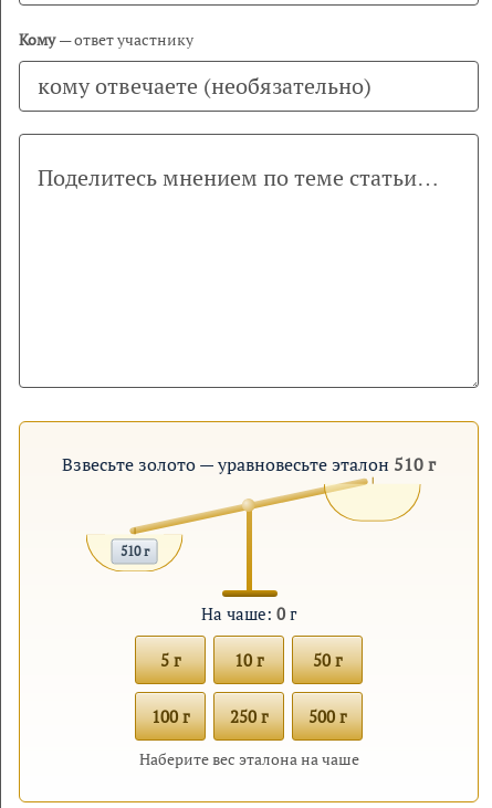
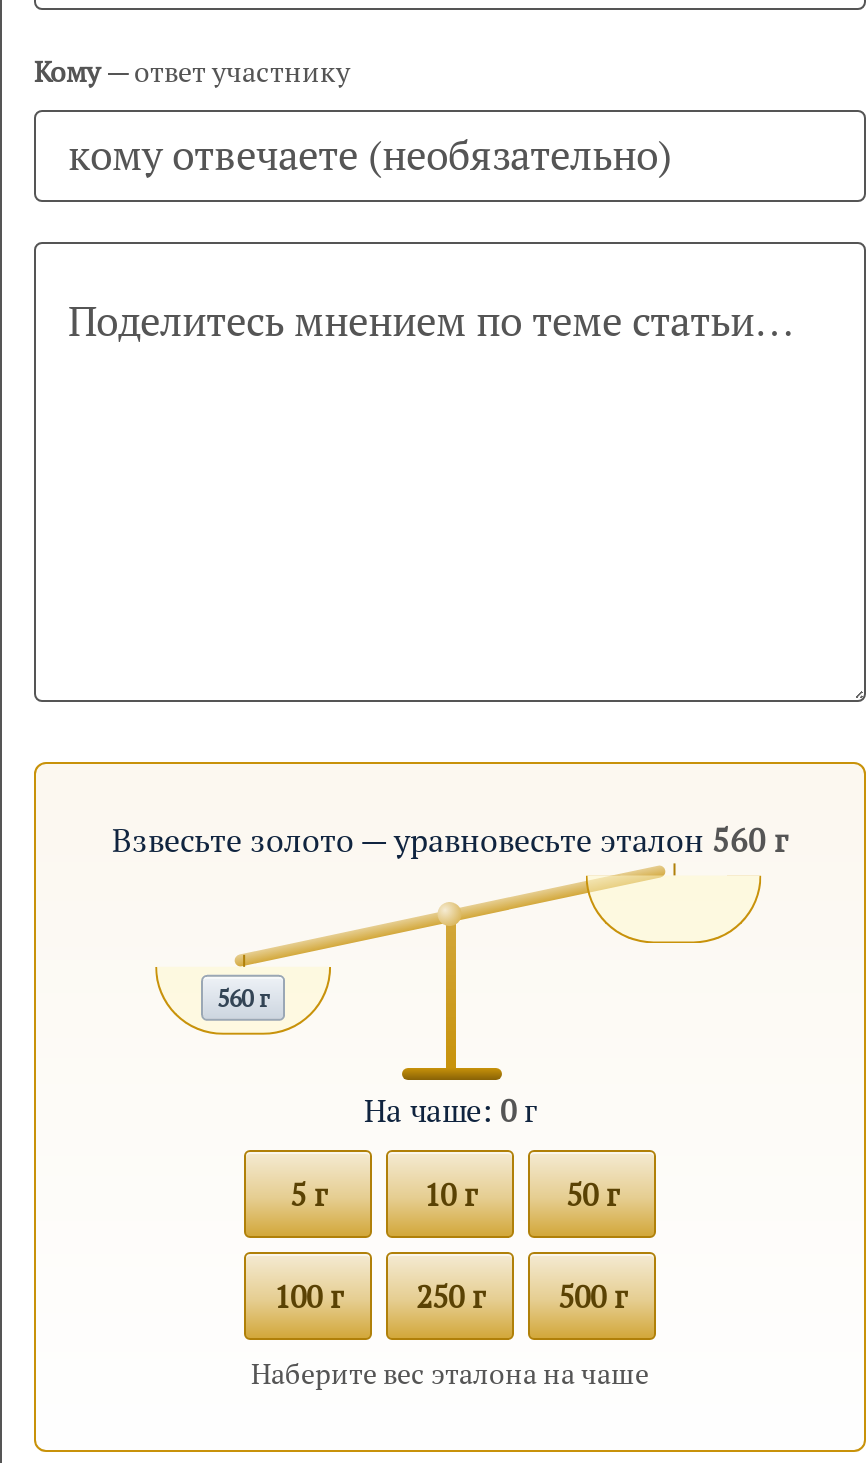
[62,452,436,477] Взвесьте золото — уравновесьте эталон 510 г -> [112,818,788,862] Взвесьте золото — уравновесьте эталон 560 г
[120,542,149,561] 510 г -> [217,981,269,1015] 560 г

